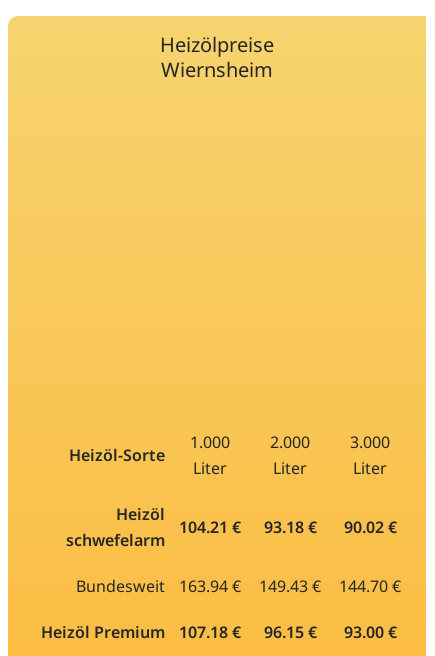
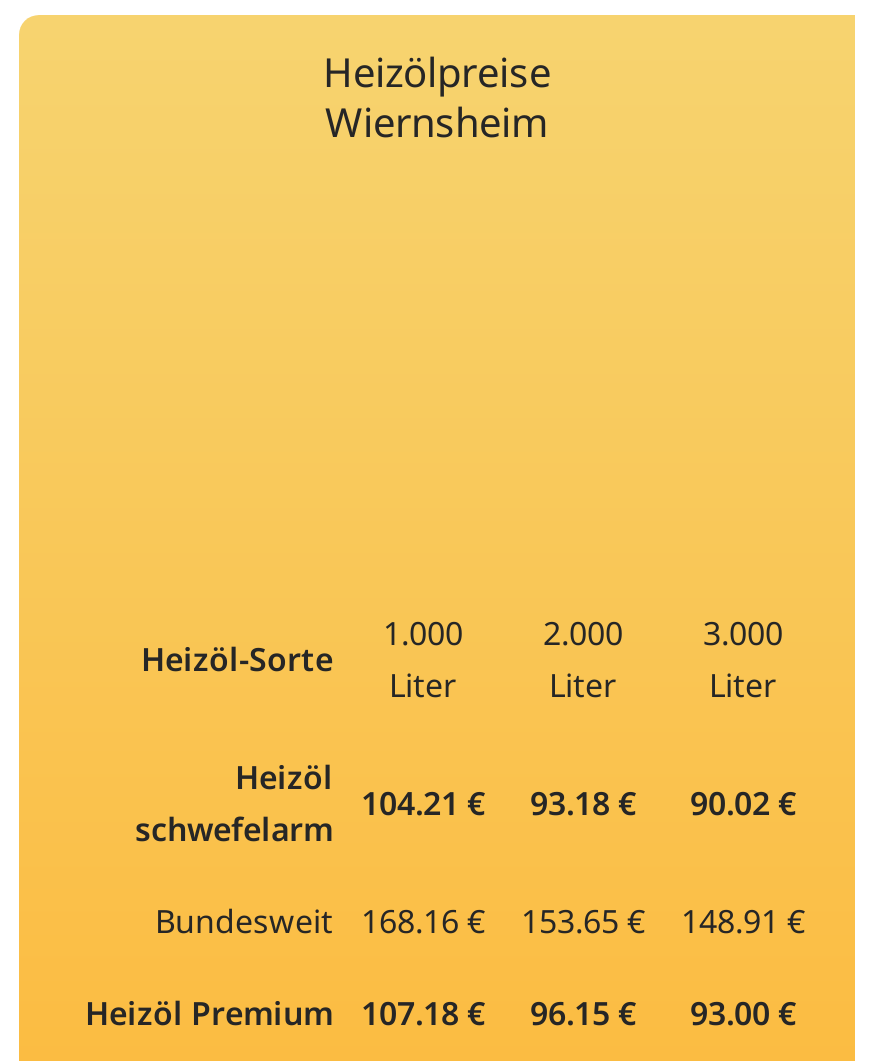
[179,575,241,597] 163.94 € -> [361,899,485,943] 168.16 €
[259,575,321,597] 149.43 € -> [521,899,645,943] 153.65 €
[339,575,401,597] 144.70 € -> [681,899,805,943] 148.91 €

